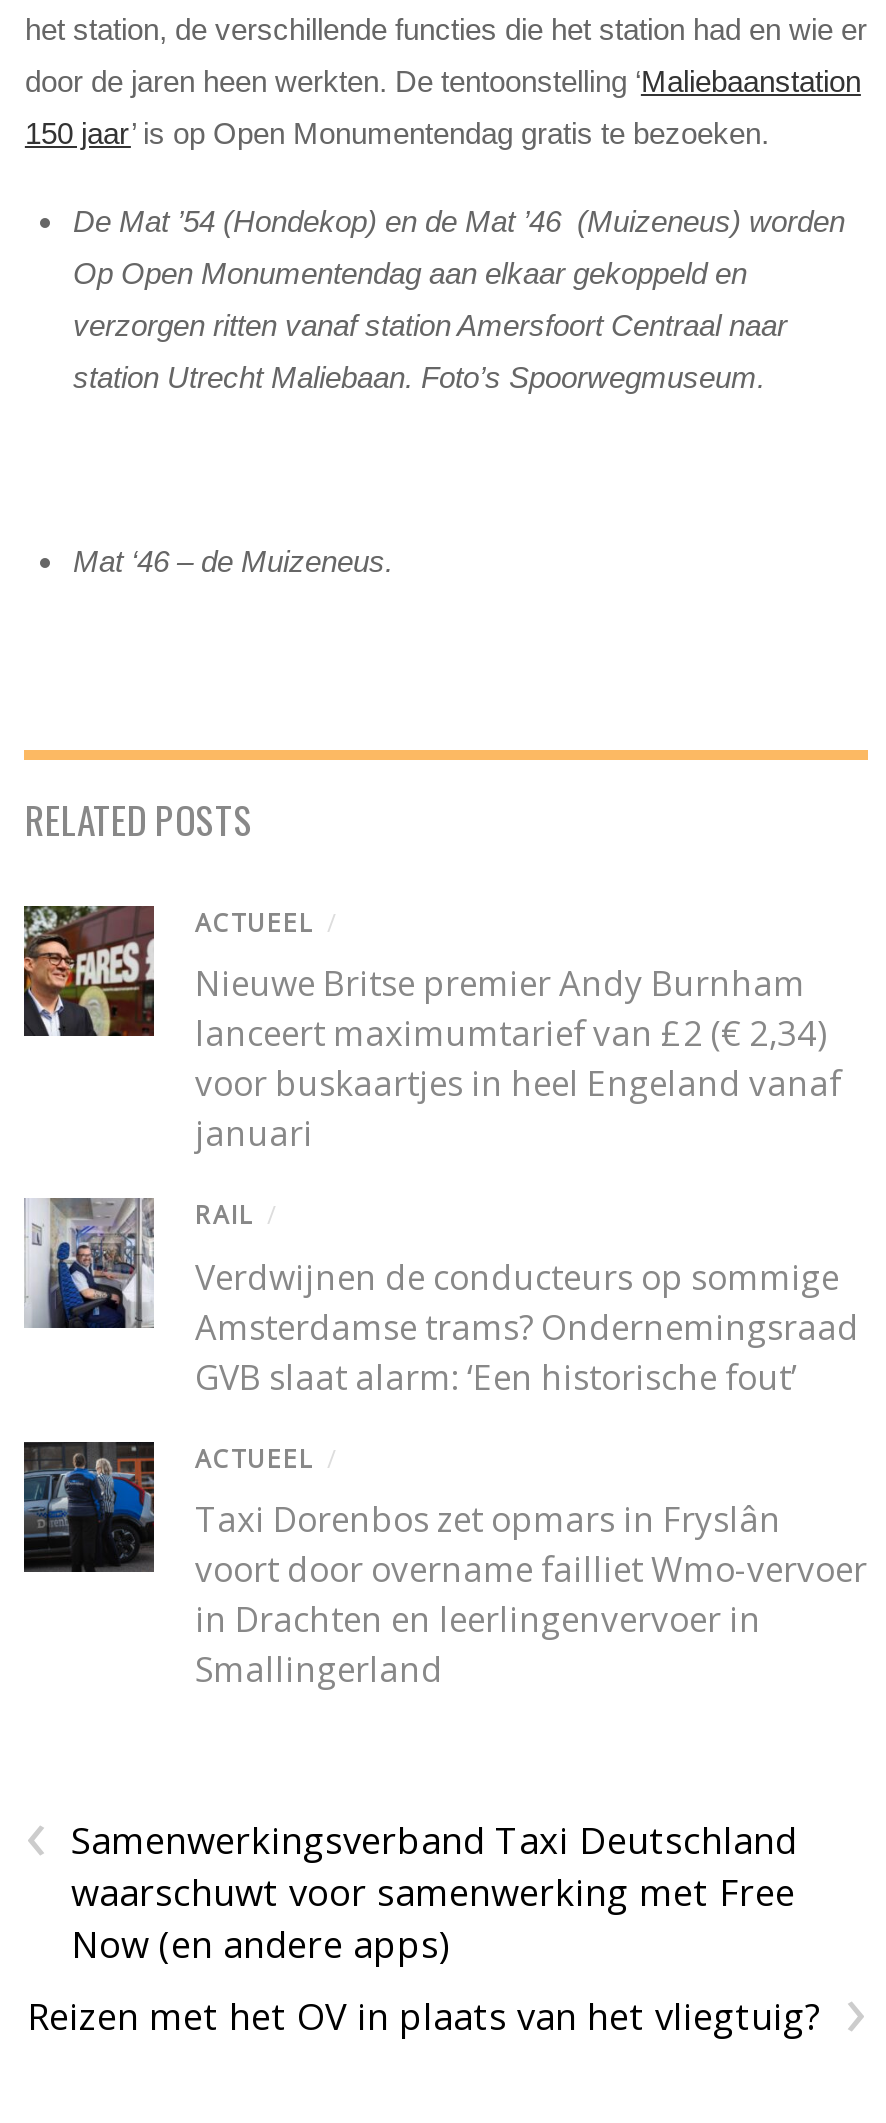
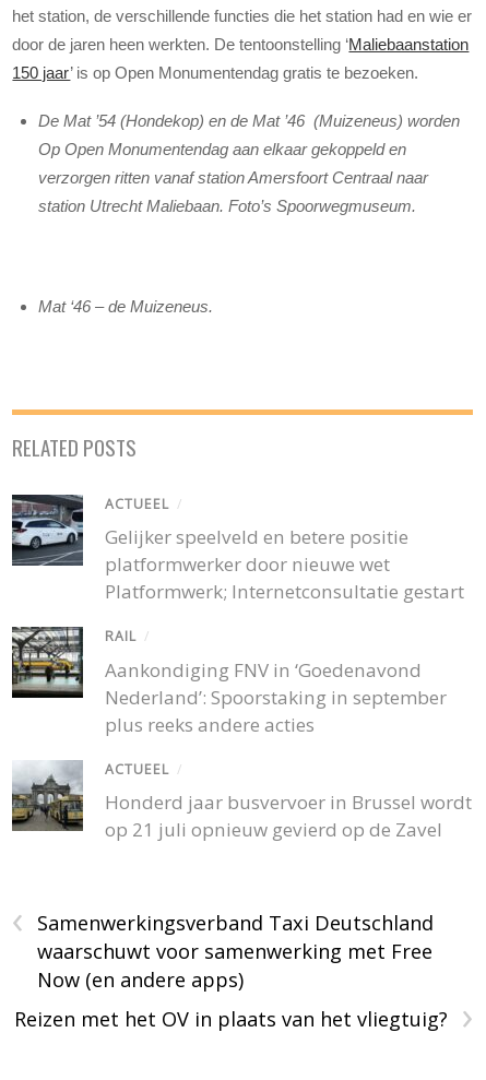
[22,904,841,1157] [image] | Nieuwe Britse premier Andy Burnham | lanceert maximumtarief van £2 (€ 2,34) | voor buskaartjes in heel Engeland vanaf | januari -> [11,494,465,604] [image] | Gelijker speelveld en betere positie | platformwerker door nieuwe wet | Platformwerk; Internetconsultatie gestart
[24,1198,859,1399] [image] | Verdwijnen de conducteurs op sommige | Amsterdamse trams? Ondernemingsraad | GVB slaat alarm: ‘Een historische fout’ -> [11,626,447,737] [image] | Aankondiging FNV in ‘Goedenavond | Nederland’: Spoorstaking in september | plus reeks andere acties
[22,1440,867,1691] [image] | Taxi Dorenbos zet opmars in Fryslân | voort door overname failliet Wmo-vervoer | in Drachten en leerlingenvervoer in | Smallingerland -> [11,760,472,842] [image] | Honderd jaar busvervoer in Brussel wordt | op 21 juli opnieuw gevierd op de Zavel

